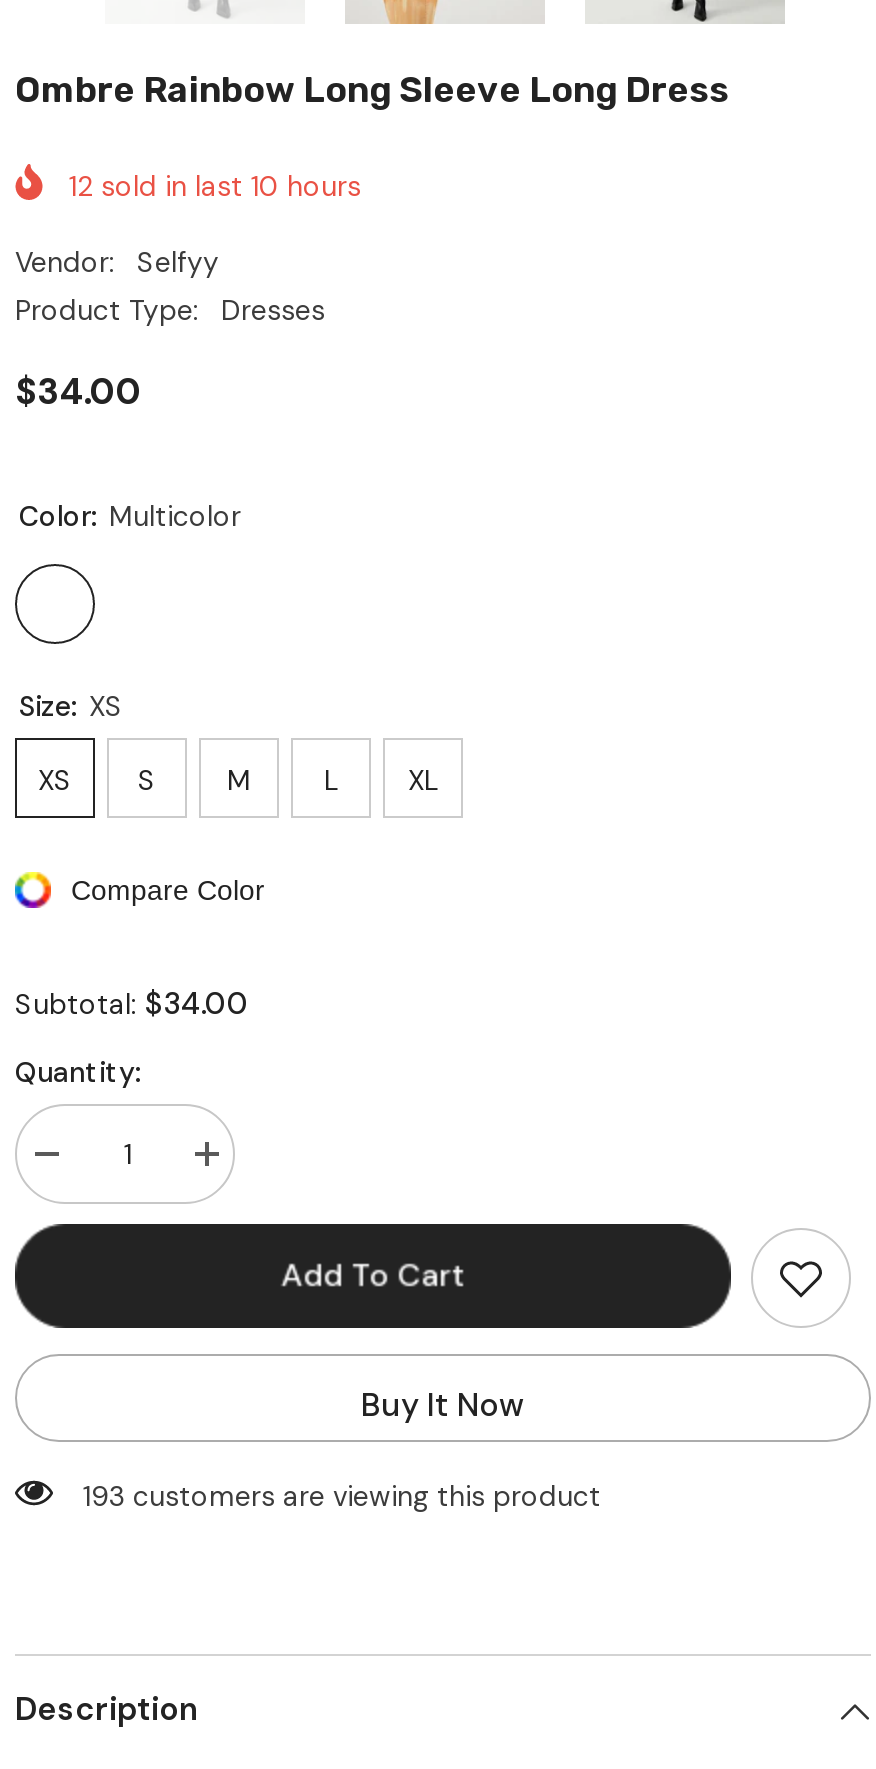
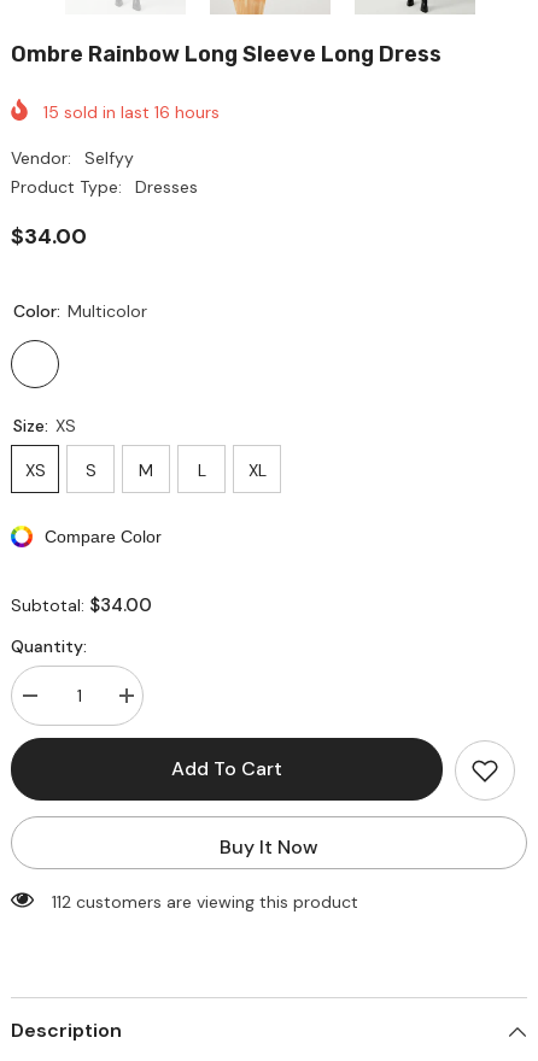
[69,168,361,204] 12 sold in last 10 hours -> [43,101,220,123] 15 sold in last 16 hours
[83,1477,601,1513] 193 customers are viewing this product -> [52,891,358,912] 112 customers are viewing this product

